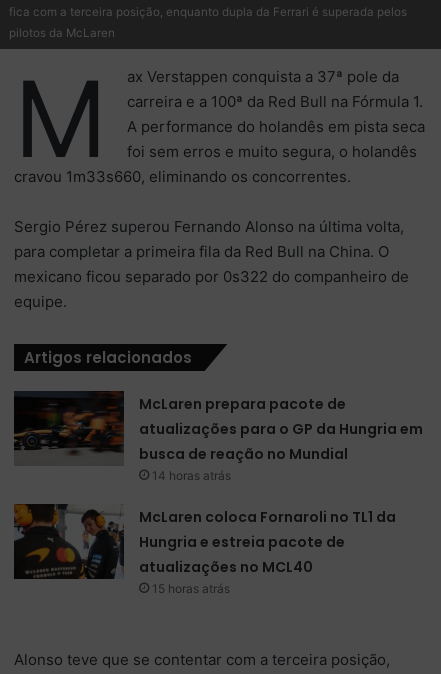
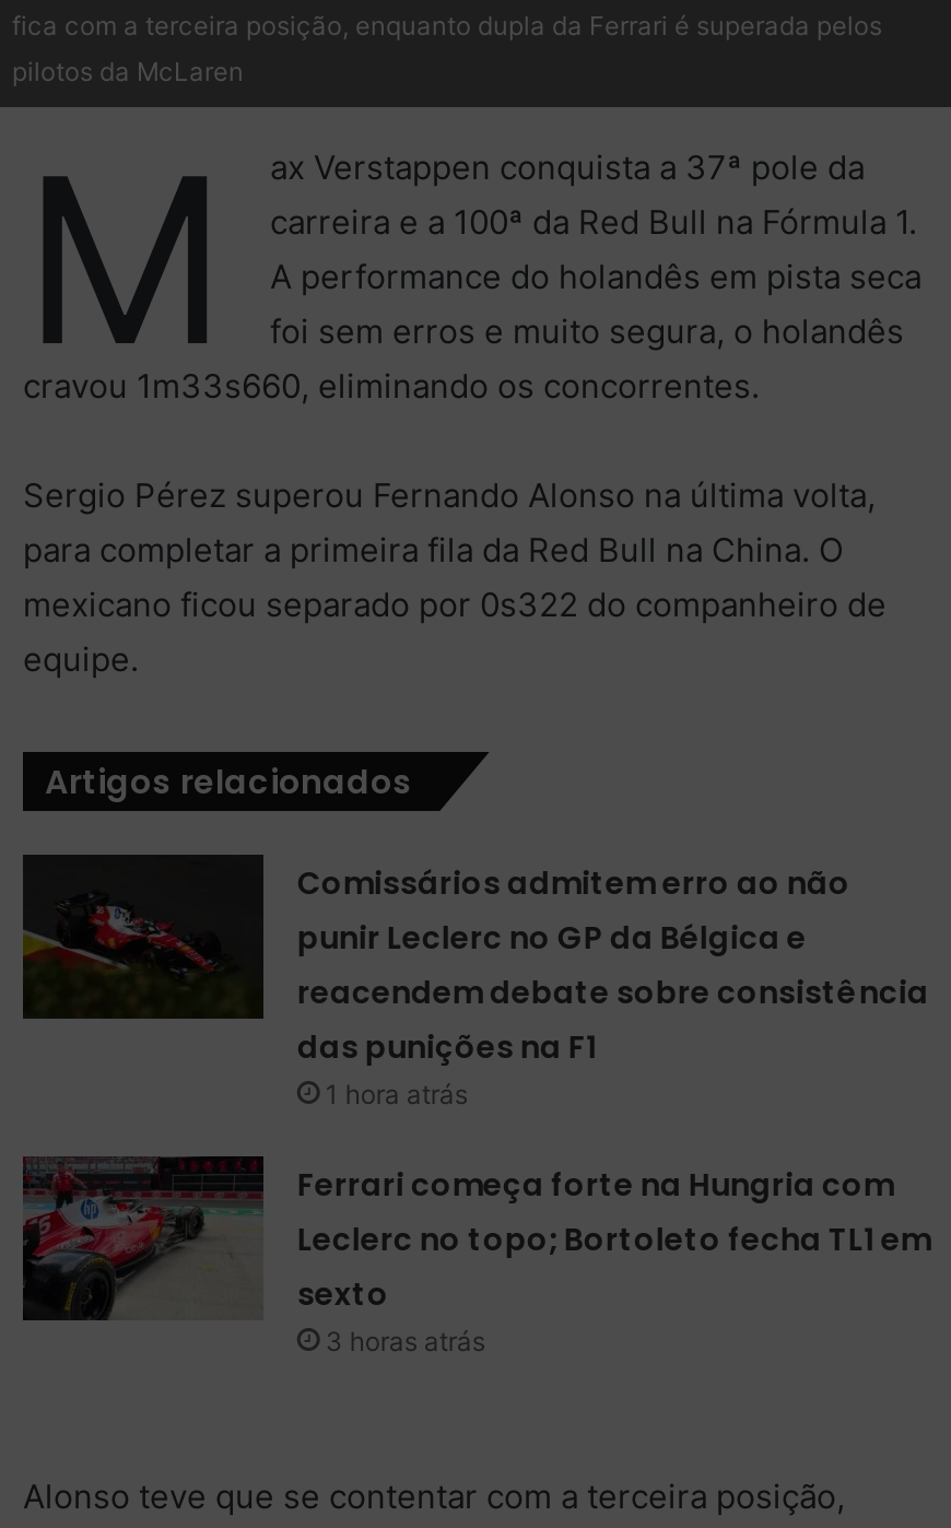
[14,391,423,483] [image] | McLaren prepara pacote de | atualizações para o GP da Hungria em | busca de reação no Mundial | 14 horas atrás -> [21,855,929,1111] [image] | Comissários admitem erro ao não | punir Leclerc no GP da Bélgica e | reacendem debate sobre consistência | das punições na F1 | 1 hora atrás
[13,503,396,596] [image] | McLaren coloca Fornaroli no TL1 da | Hungria e estreia pacote de | atualizações no MCL40 | 15 horas atrás -> [21,1154,931,1358] [image] | Ferrari começa forte na Hungria com | Leclerc no topo; Bortoleto fecha TL1 em | sexto | 3 horas atrás

